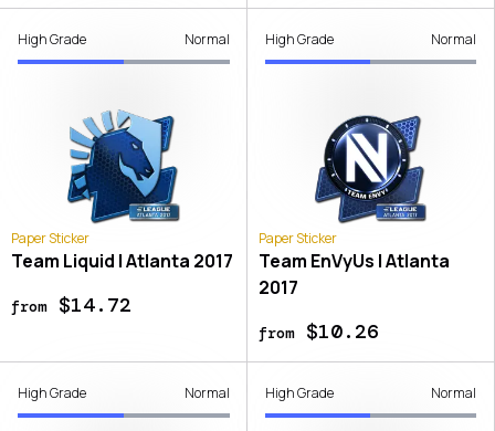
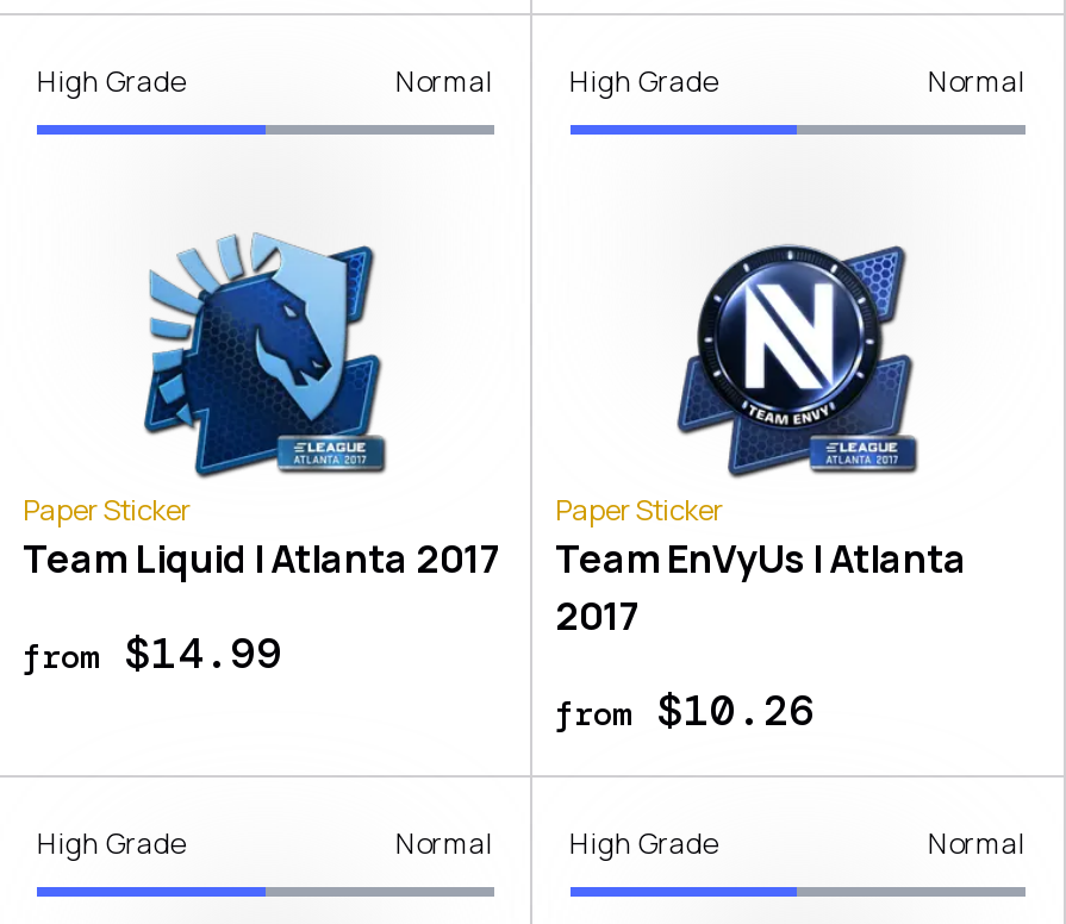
[11,292,131,318] from $14.72 -> [23,625,282,683] from $14.99

